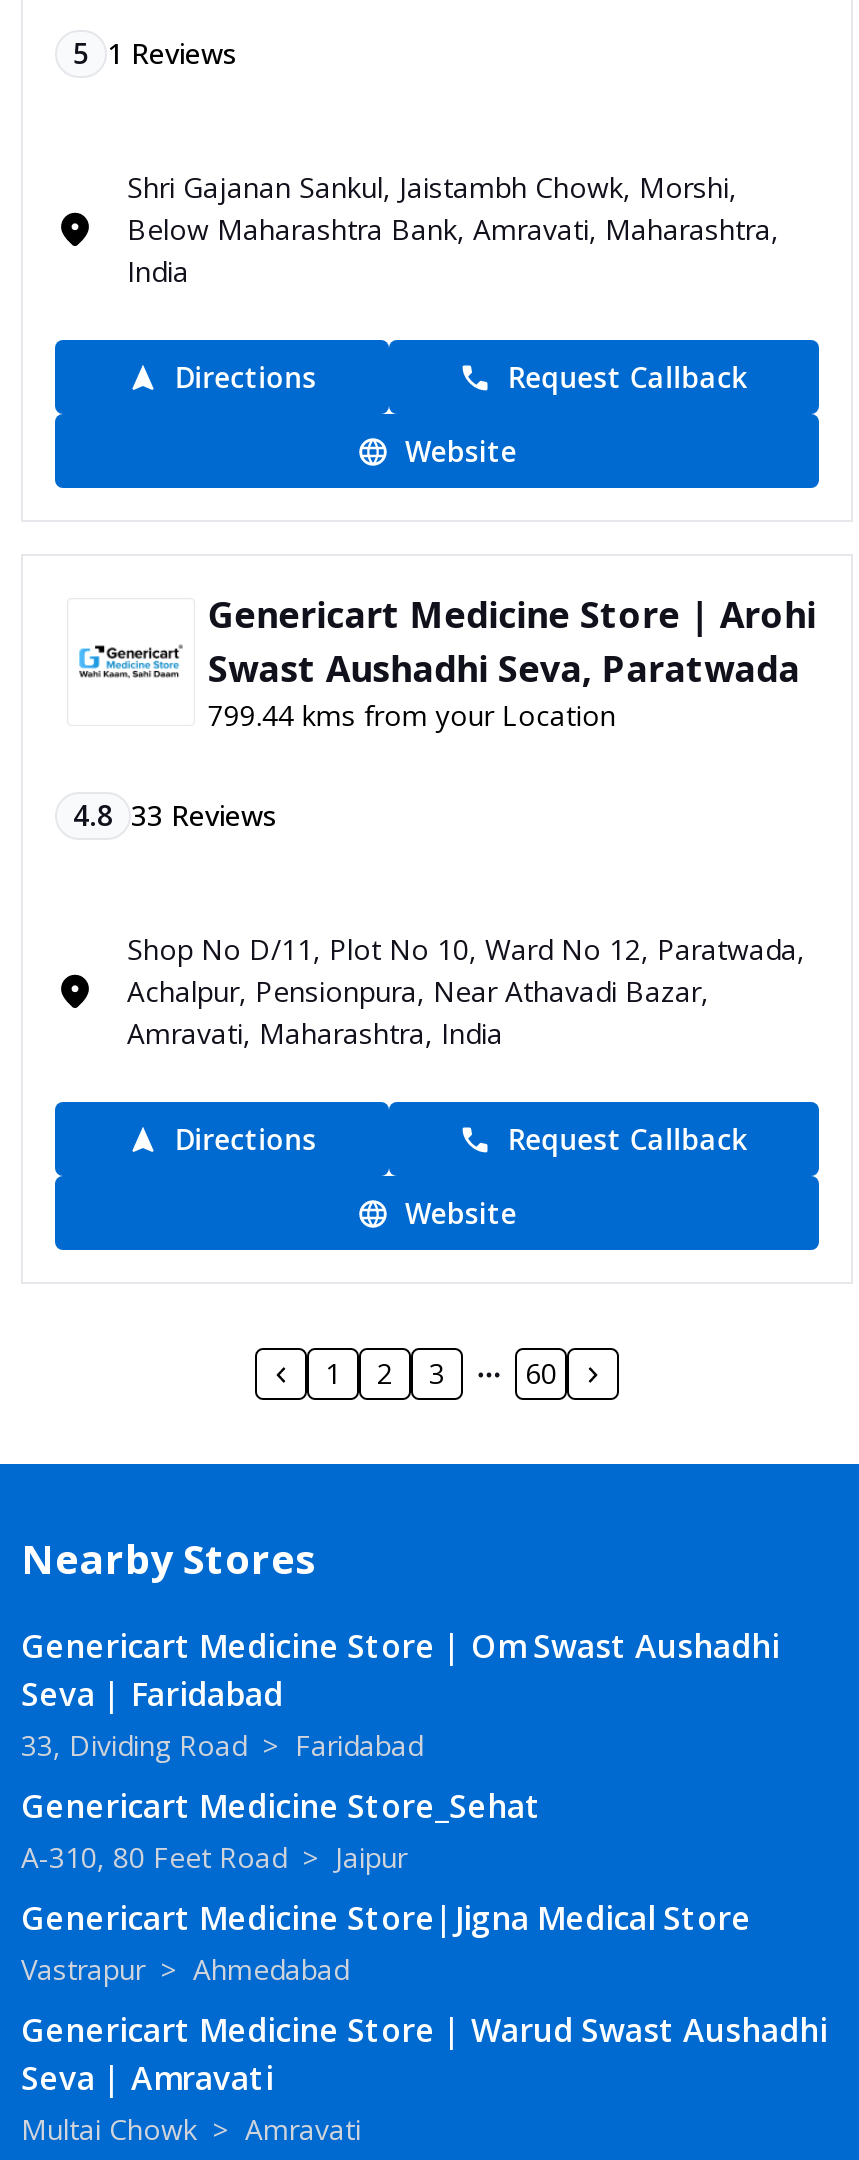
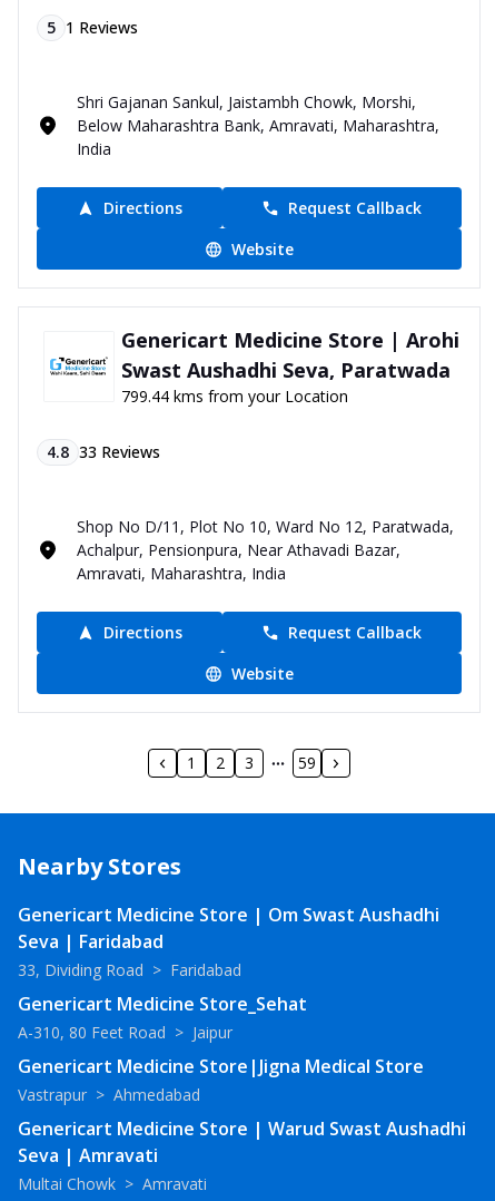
[525,1355,557,1393] 60 -> [298,752,316,774] 59

